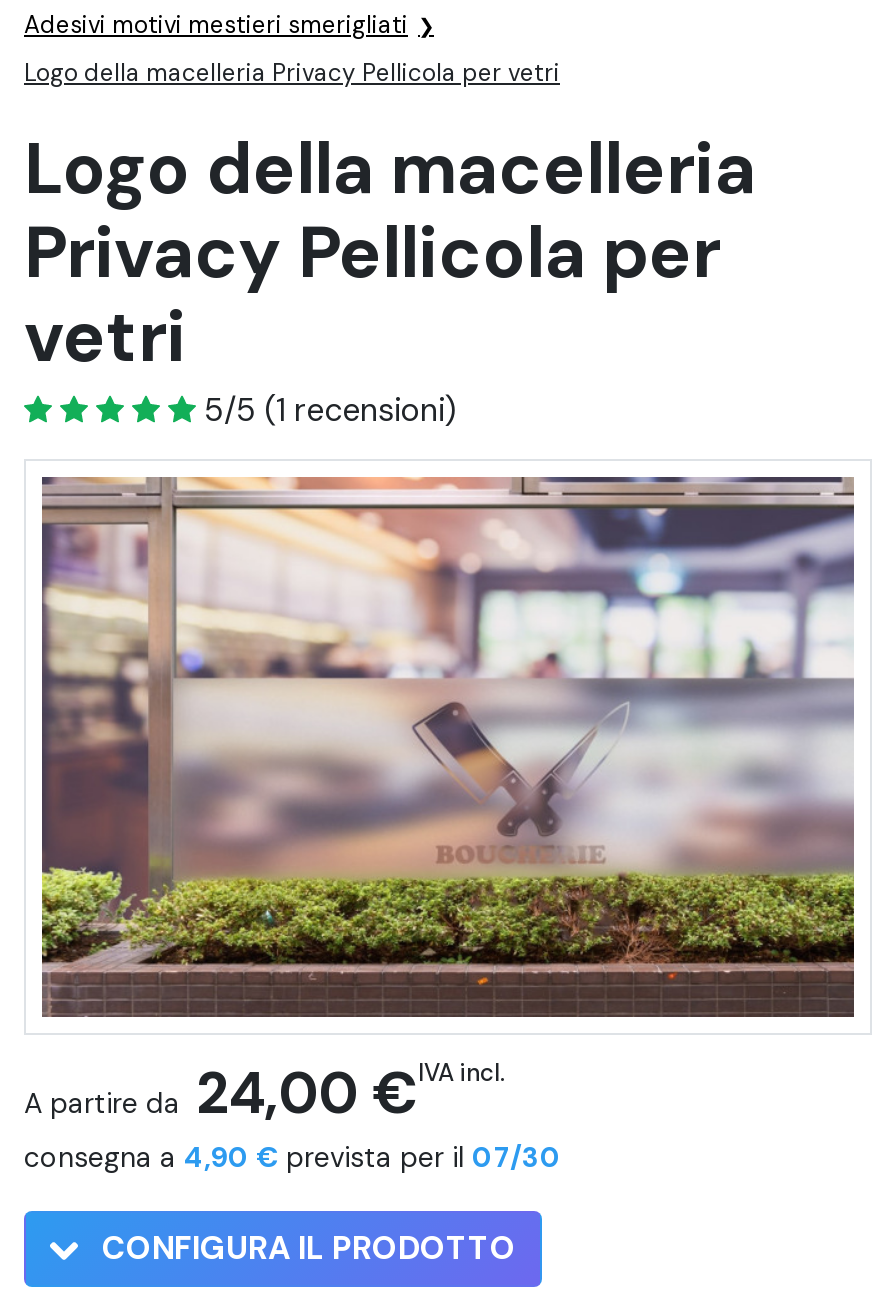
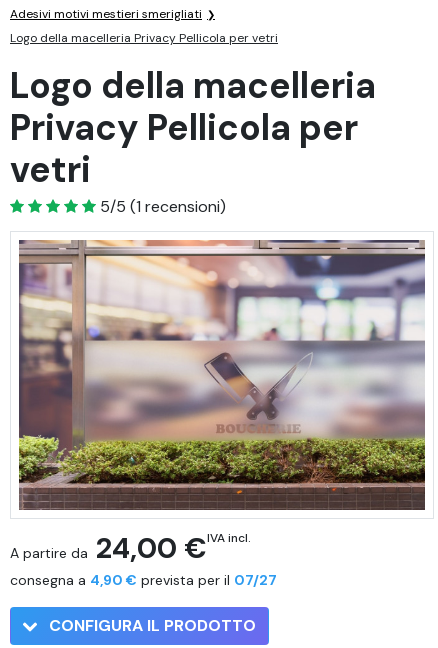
[24,1140,562,1176] consegna a 4,90 €prevista per il 07/30 -> [10,571,277,589] consegna a 4,90 €prevista per il 07/27

